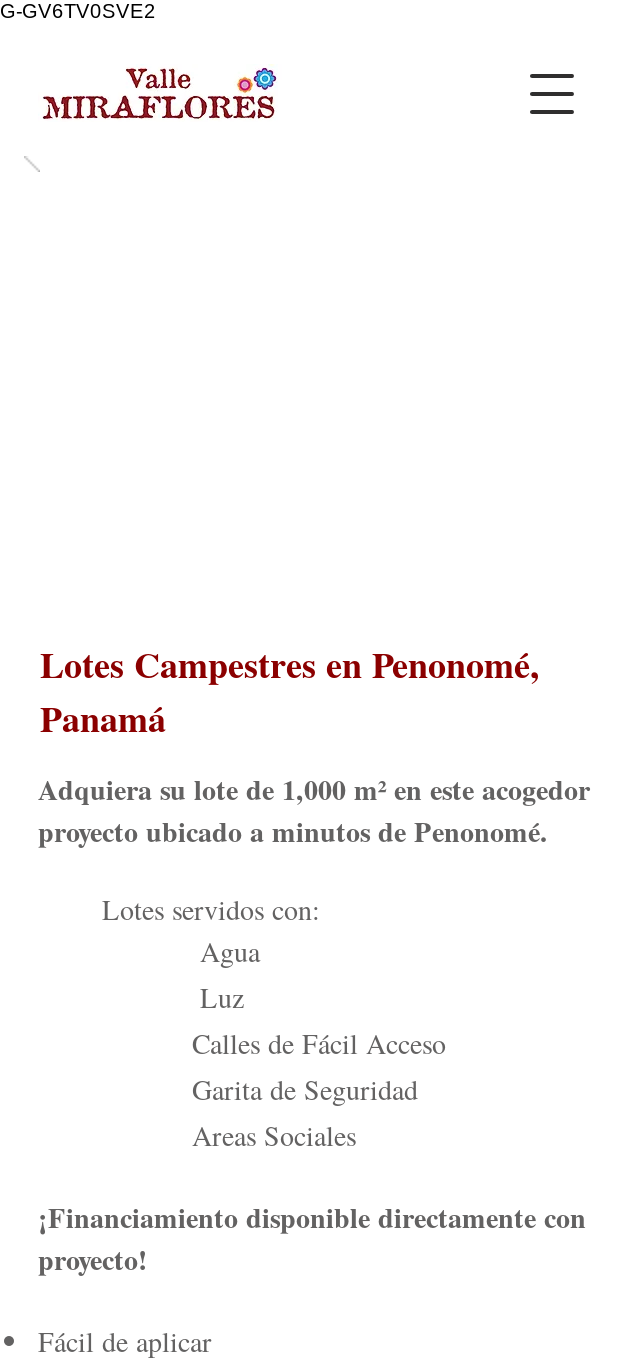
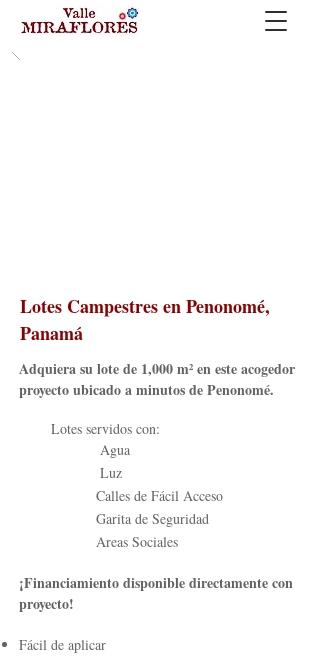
[0,0,156,22] G-GV6TV0SVE2 -> none

